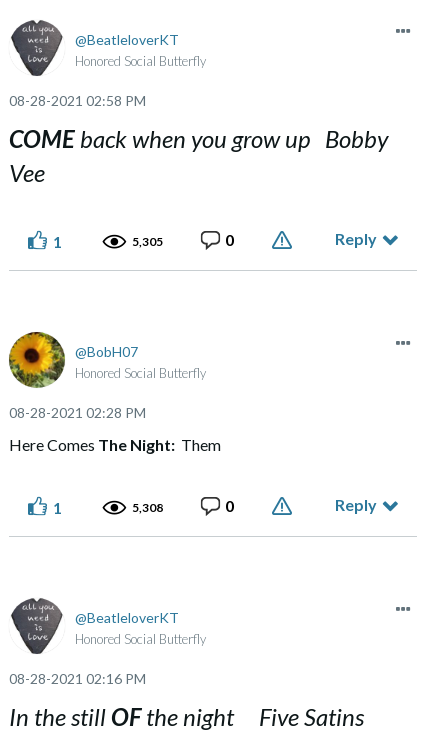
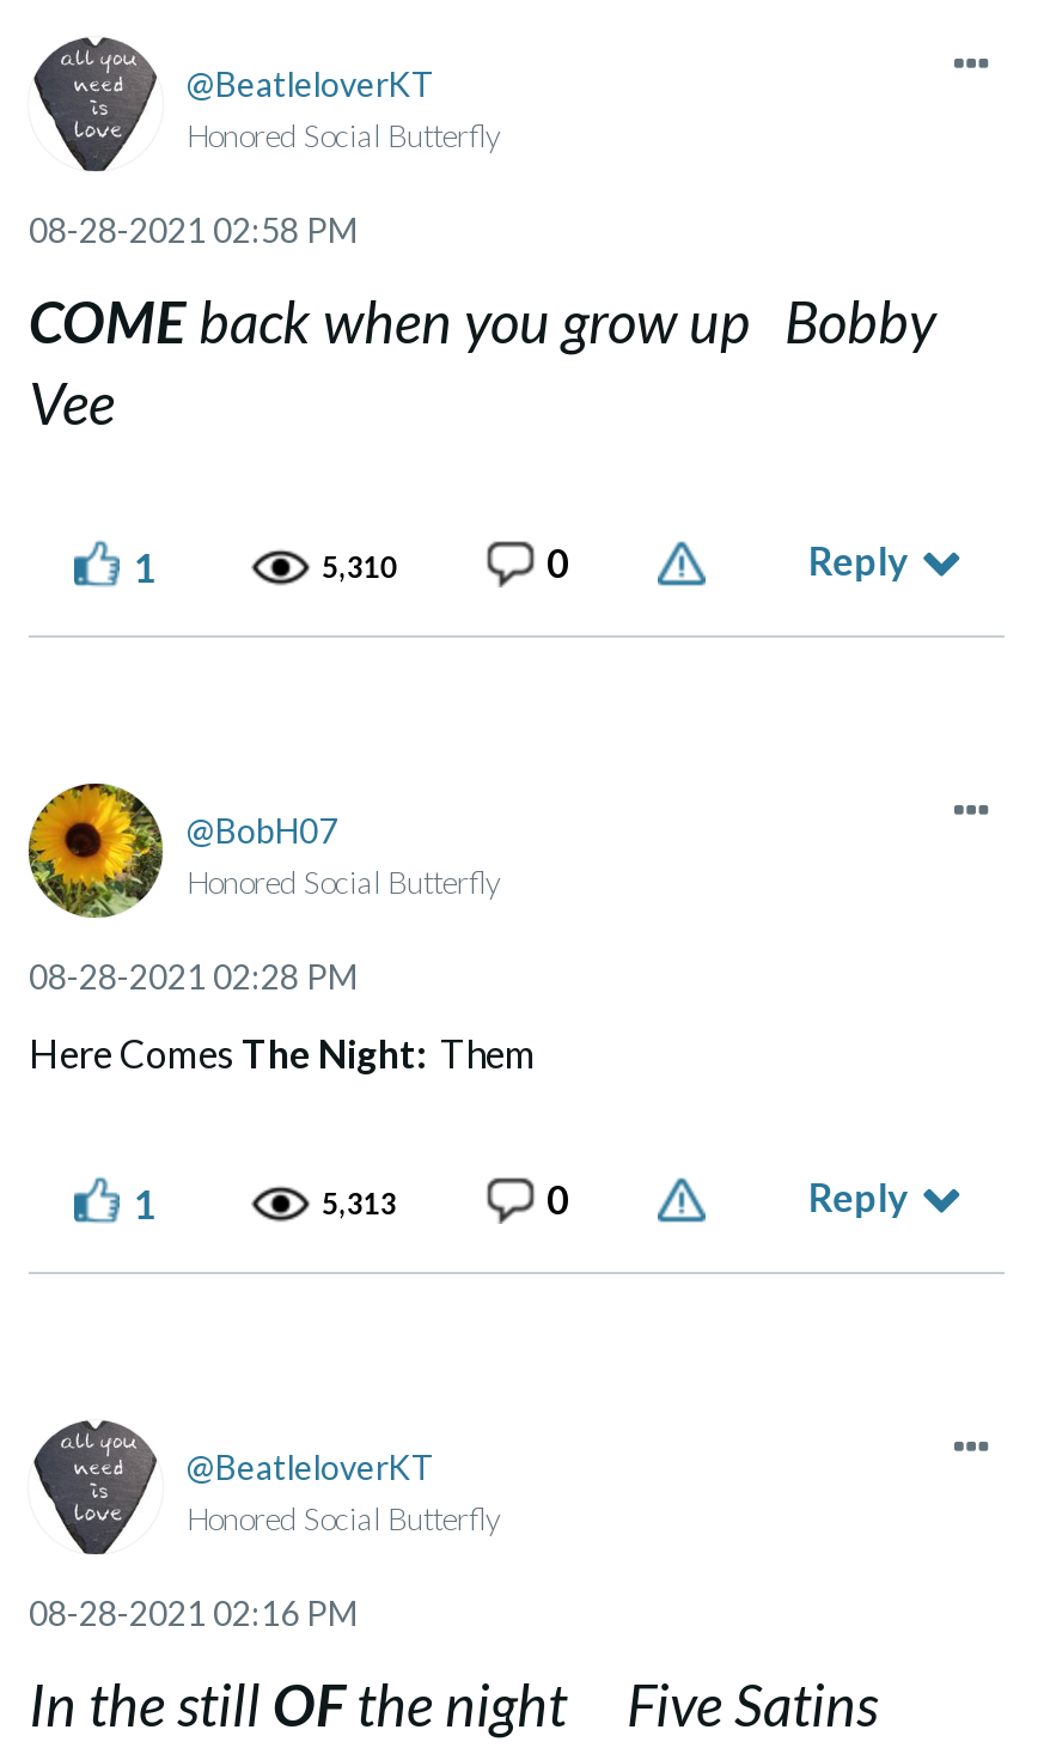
[132,234,163,249] 5,305 -> [322,548,396,584] 5,310
[132,500,163,515] 5,308 -> [322,1185,396,1221] 5,313

